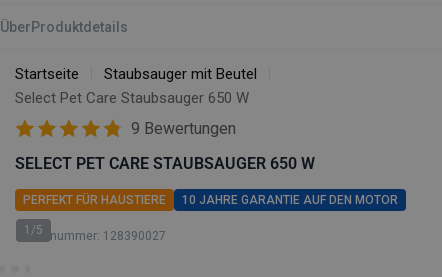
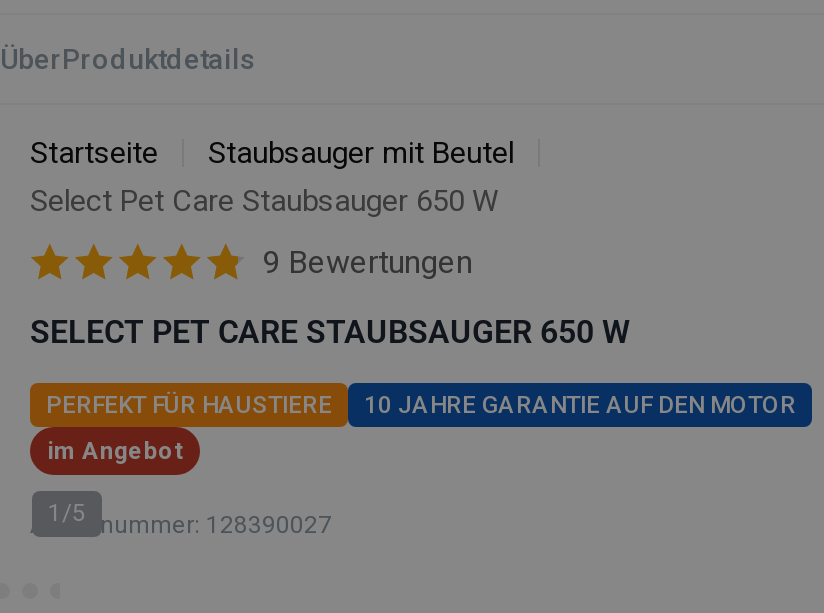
none -> [48,437,182,465] im Angebot

